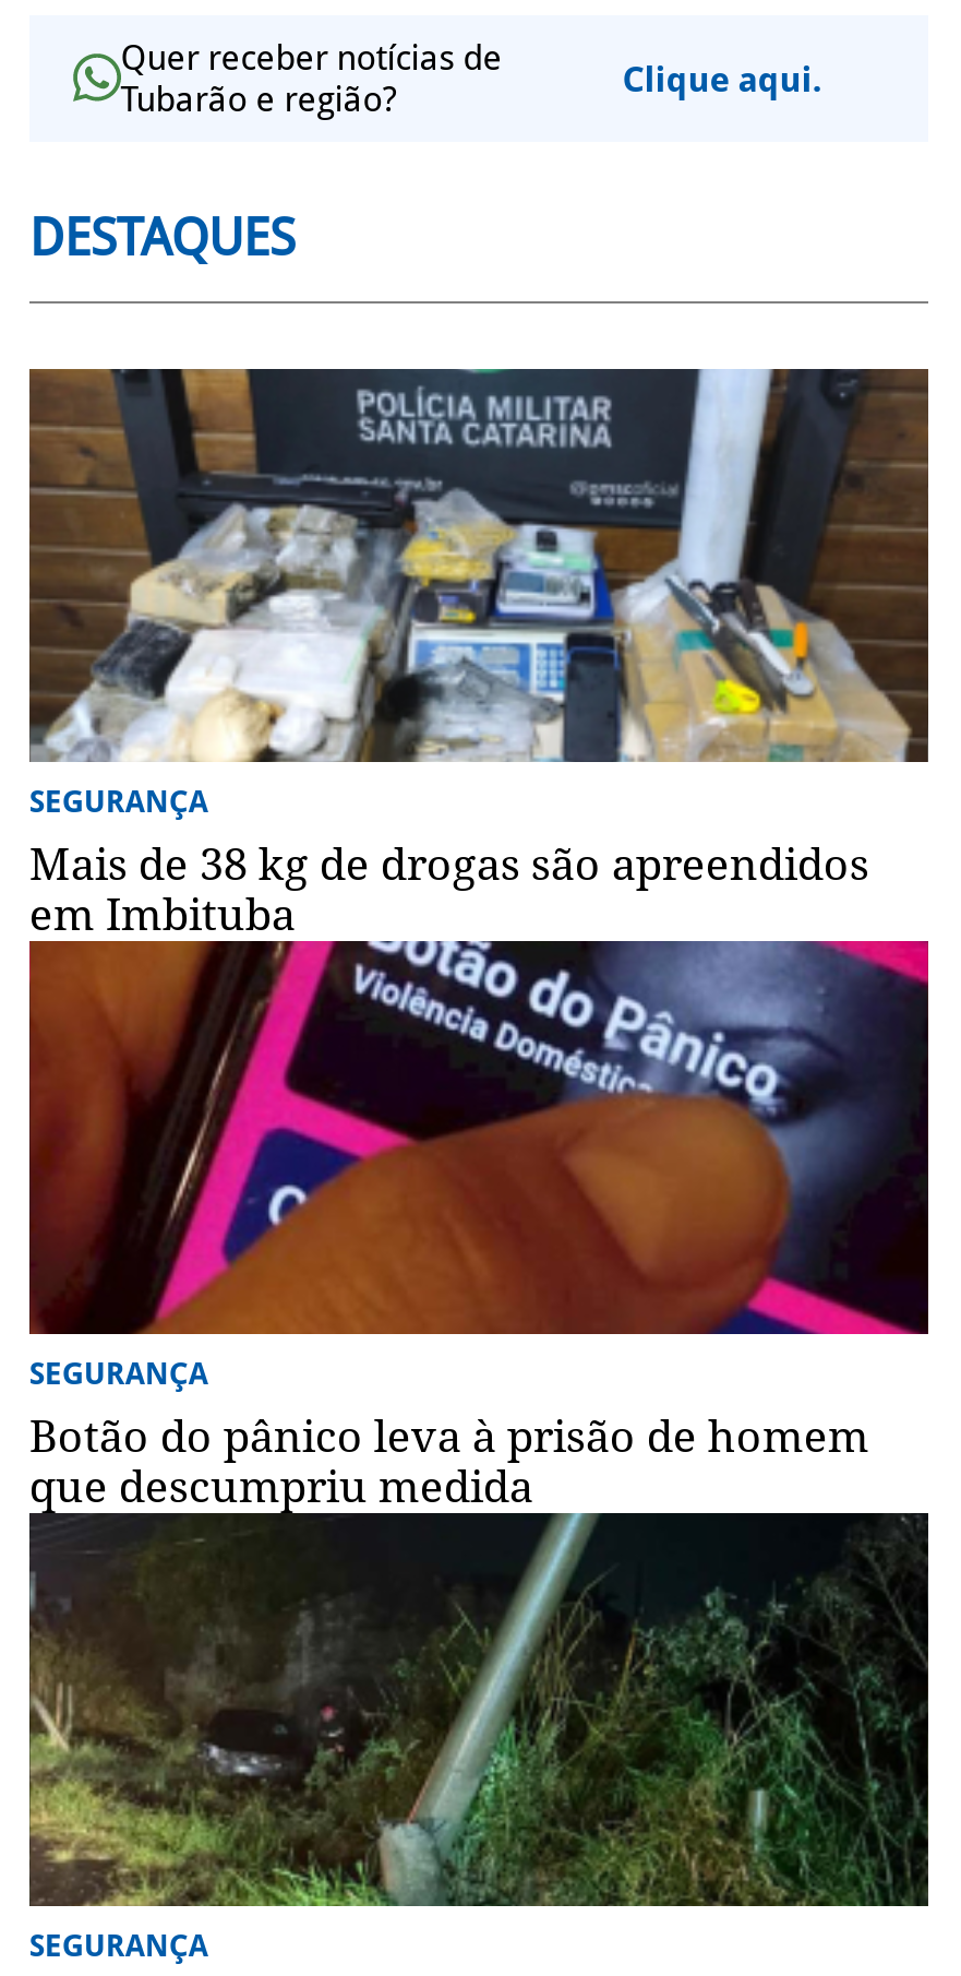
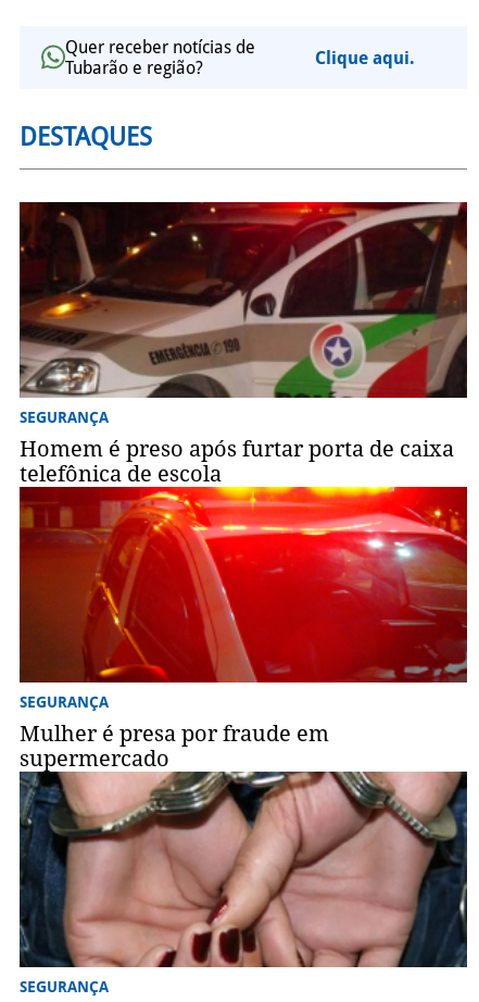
[29,367,928,942] [image] | Mais de 38 kg de drogas são apreendidos | em Imbituba -> [19,201,467,487] [image] | Homem é preso após furtar porta de caixa | telefônica de escola
[29,939,930,1514] [image] | Botão do pânico leva à prisão de homem | que descumpriu medida -> [19,486,468,772] [image] | Mulher é presa por fraude em | supermercado
[27,1511,928,1908] [image] -> [18,771,468,968] [image]

